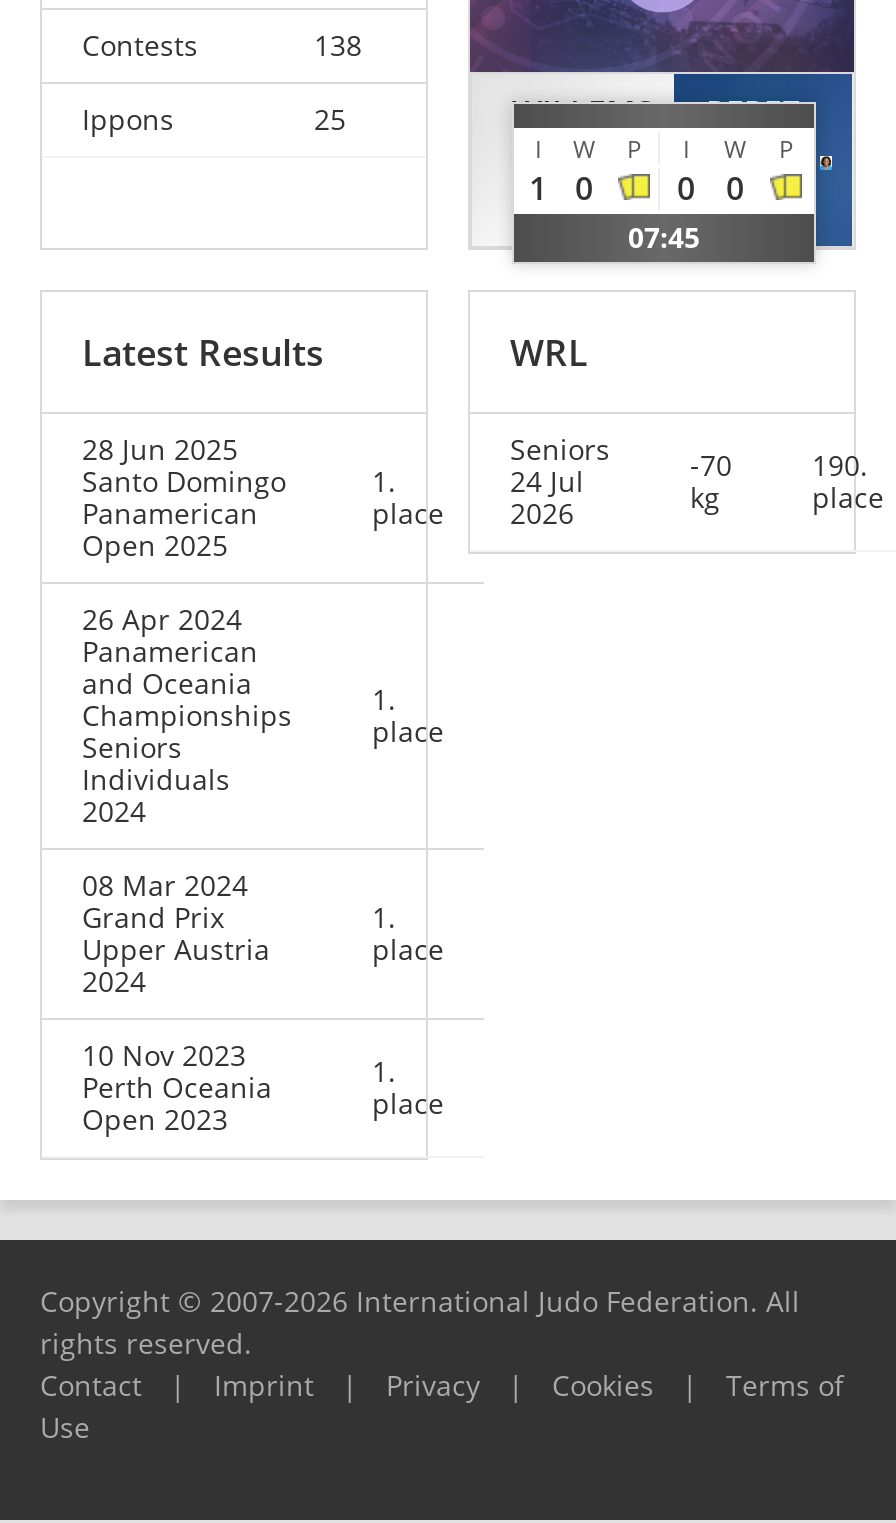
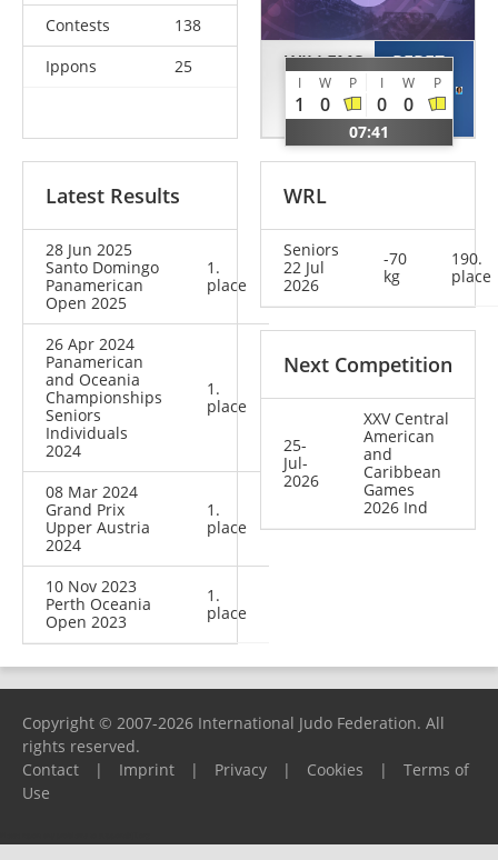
[628,219,700,257] 07:45 -> [349,122,389,143] 07:41
[510,463,584,501] 24 Jul -> [283,257,325,278] 22 Jul
none -> [283,352,452,492] Next Competition | 25- | Jul- | 2026
none -> [363,408,449,518] XXV Central | American | and | Caribbean | Games | 2026 Ind

